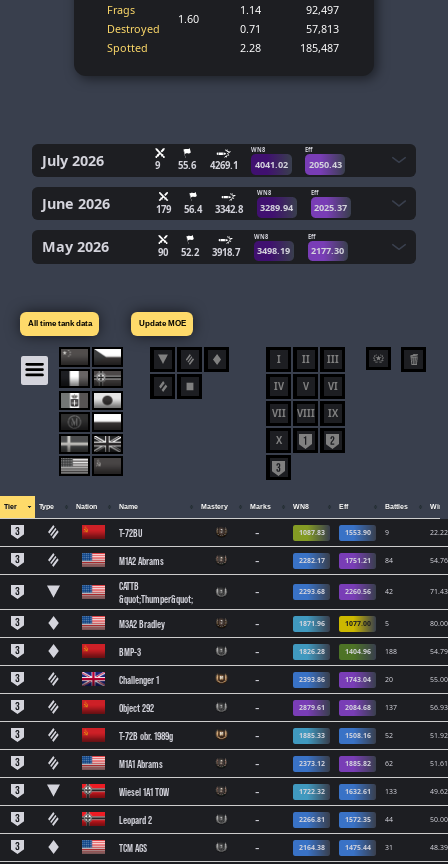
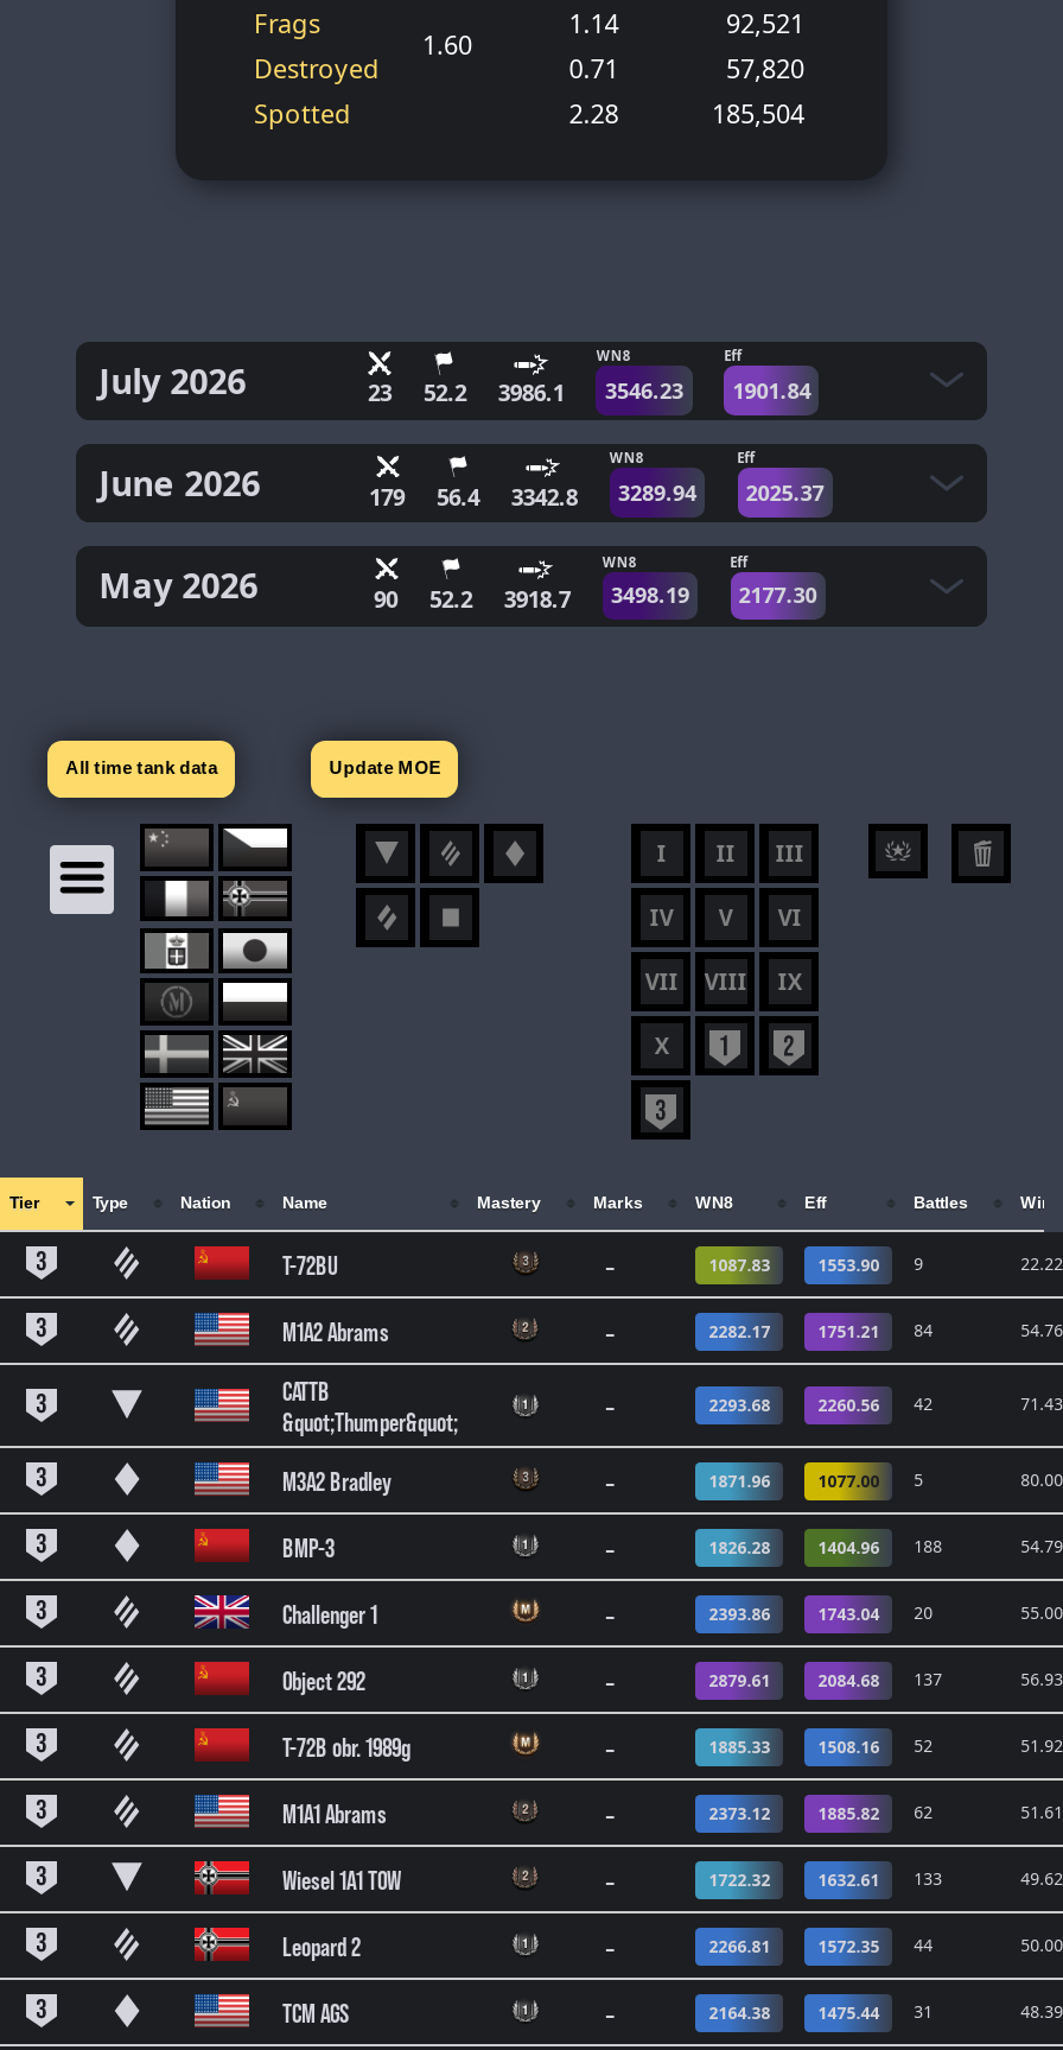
[306,2,339,17] 92,497 -> [726,6,804,41] 92,521
[306,21,339,36] 57,813 -> [726,51,804,86] 57,820
[300,40,339,55] 185,487 -> [712,96,804,132] 185,504
[155,159,160,172] 9 -> [368,378,392,409] 23
[178,159,196,172] 55.6 -> [424,378,466,409] 52.2
[210,159,238,172] 4269.1 -> [498,378,564,409] 3986.1
[255,158,288,171] 4041.02 -> [605,375,683,406] 3546.23
[309,158,342,171] 2050.43 -> [732,375,811,406] 1901.84

